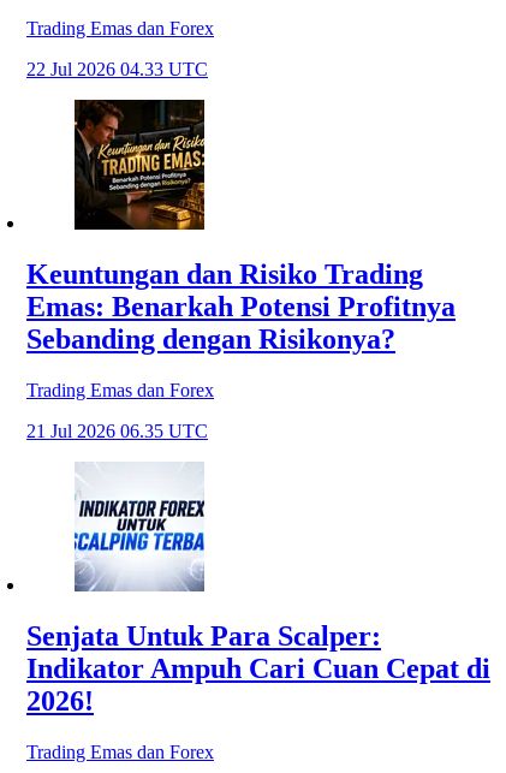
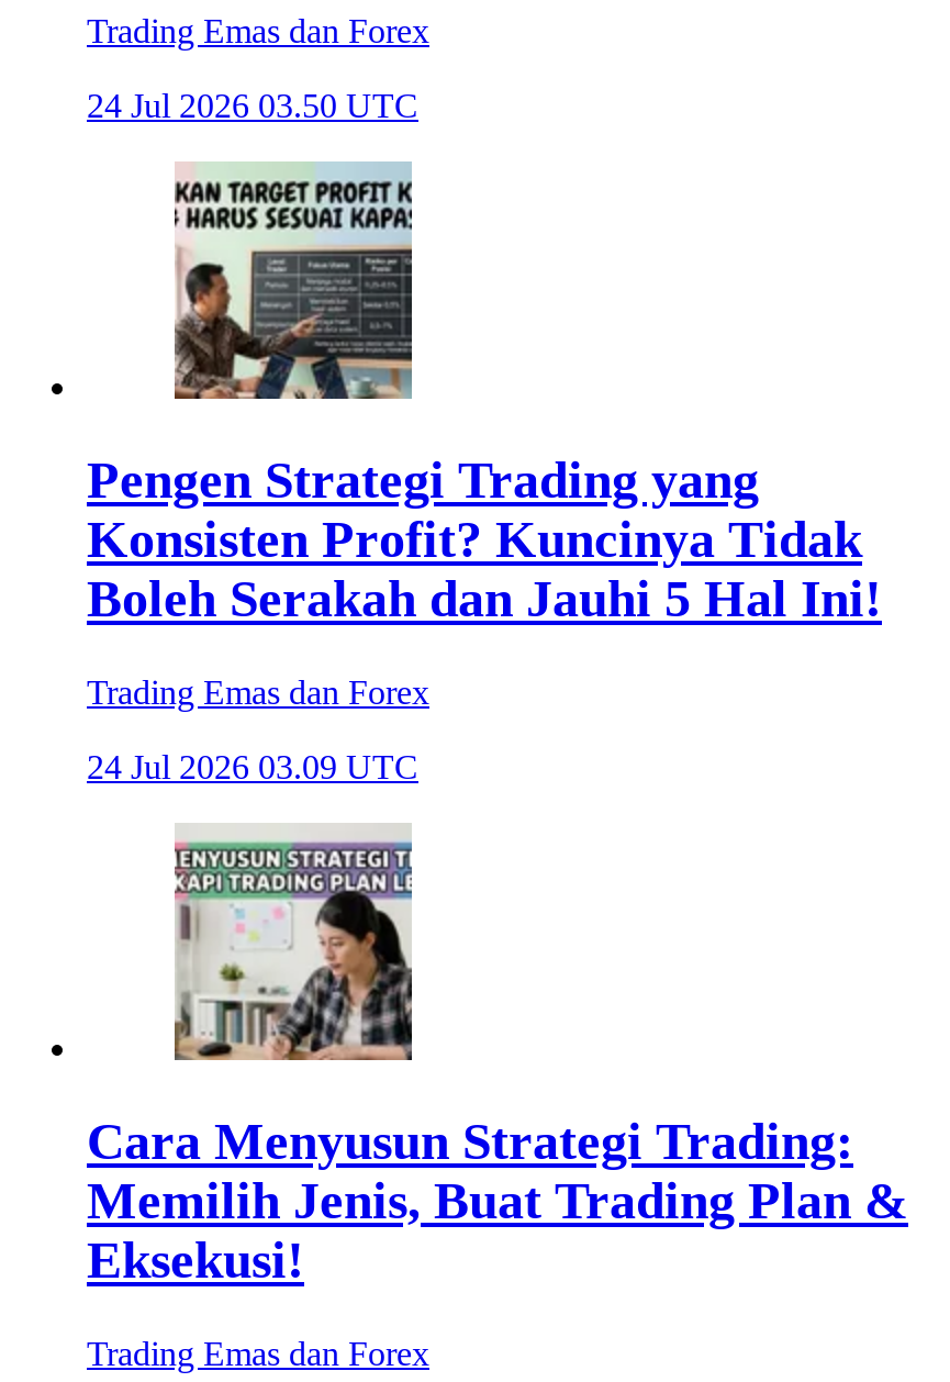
[26,59,208,79] 22 Jul 2026 04.33 UTC -> [87,87,418,124] 24 Jul 2026 03.50 UTC
[26,99,456,354] [image] | Keuntungan dan Risiko Trading | Emas: Benarkah Potensi Profitnya | Sebanding dengan Risikonya? -> [87,161,882,627] [image] | Pengen Strategi Trading yang | Konsisten Profit? Kuncinya Tidak | Boleh Serakah dan Jauhi 5 Hal Ini!
[26,420,208,441] 21 Jul 2026 06.35 UTC -> [87,747,418,785] 24 Jul 2026 03.09 UTC
[26,471,490,716] [image] | Senjata Untuk Para Scalper: | Indikator Ampuh Cari Cuan Cepat di | 2026! -> [87,838,908,1288] [image] | Cara Menyusun Strategi Trading: | Memilih Jenis, Buat Trading Plan & | Eksekusi!

